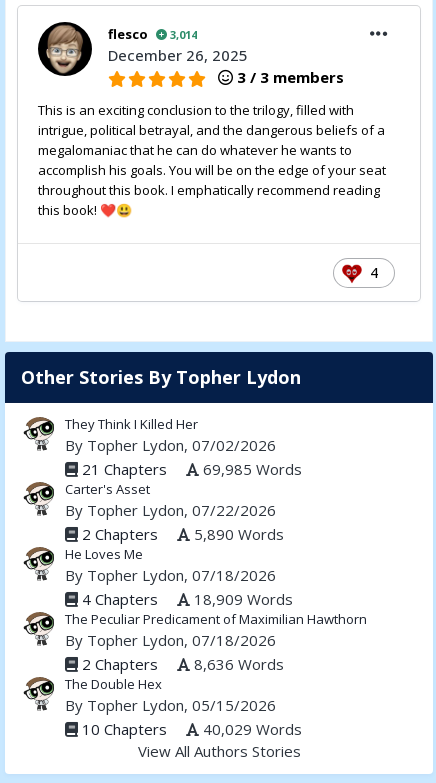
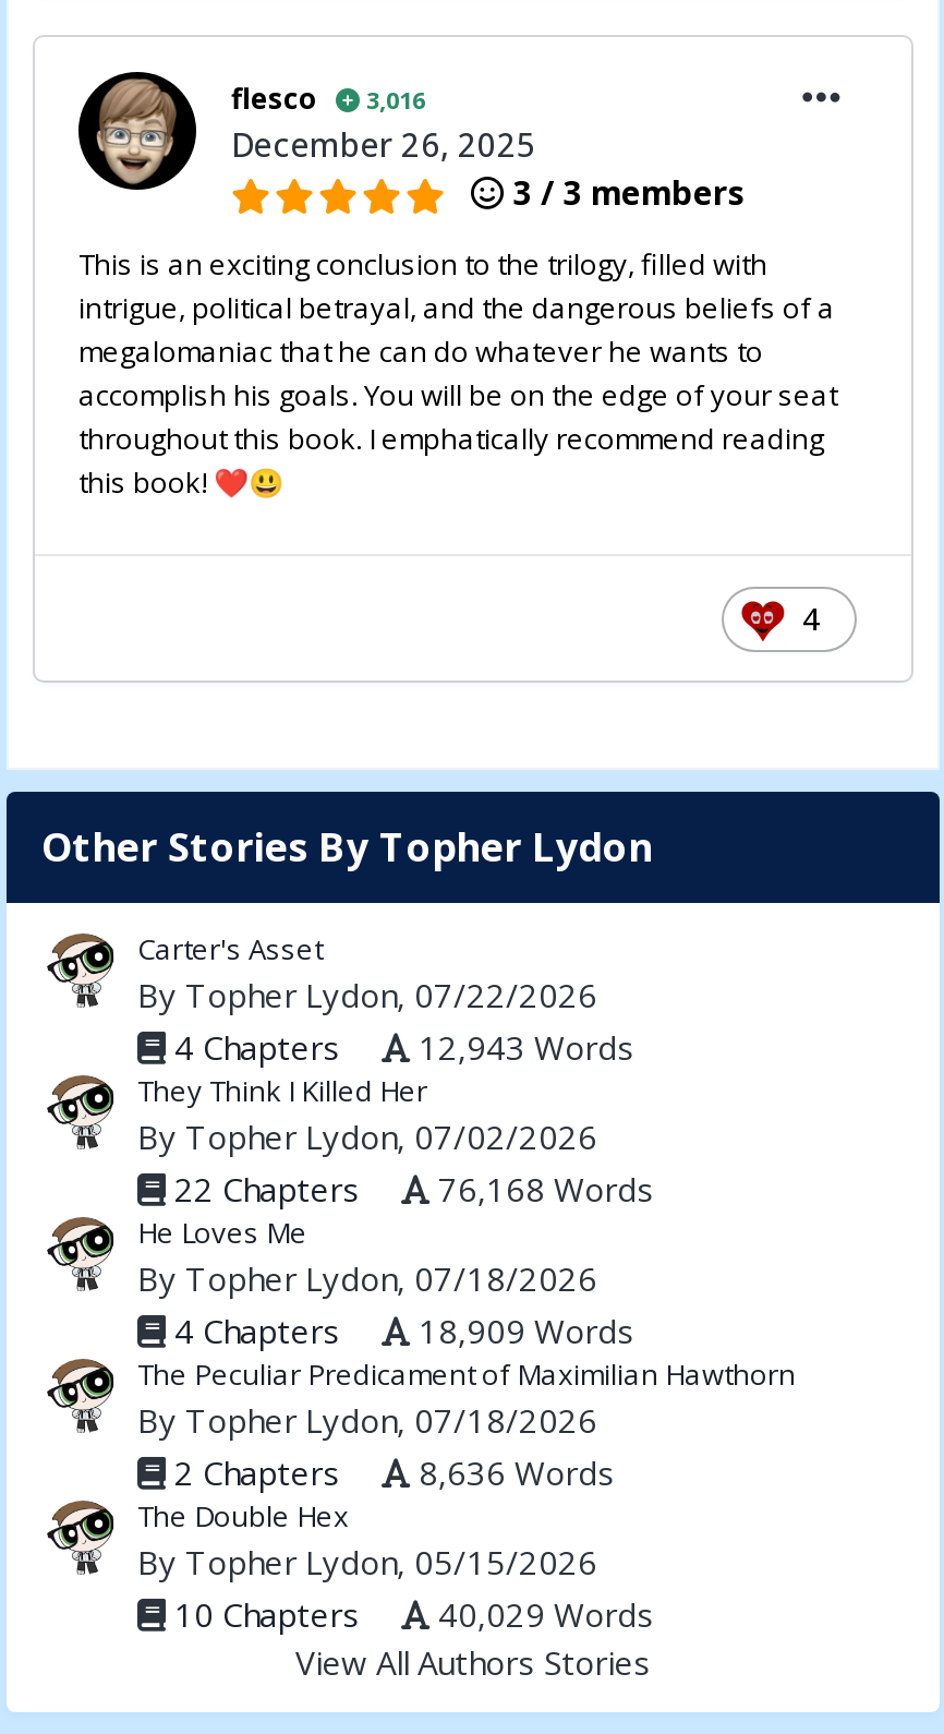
[108,25,197,43] flesco 3,014 -> [231,79,425,119] flesco 3,016
none -> [174,1026,634,1070] 4 Chapters | 12,943 Words
moved [65,415,276,455] -> [137,1072,597,1159]: They Think I Killed Her | By Topher Lydon, 07/02/2026
[82,459,302,544] 21 Chapters | 69,985 Words | 2 Chapters | 5,890 Words -> [174,1168,654,1211] 22 Chapters | 76,168 Words
moved [65,480,276,520] -> [137,930,597,1017]: Carter's Asset | By Topher Lydon, 07/22/2026

